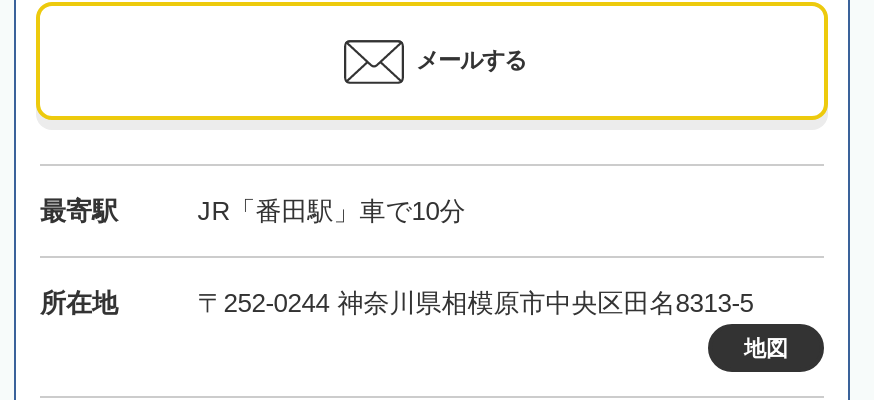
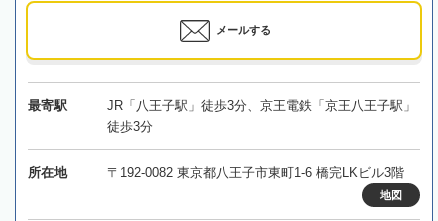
[197,196,465,226] JR「番田駅」車で10分 -> [107,98,416,134] JR「八王子駅」徒歩3分、京王電鉄「京王八王子駅」 | 徒歩3分
[197,288,753,318] 〒252-0244 神奈川県相模原市中央区田名8313-5 -> [107,165,404,180] 〒192-0082 東京都八王子市東町1-6 橋完LKビル3階

